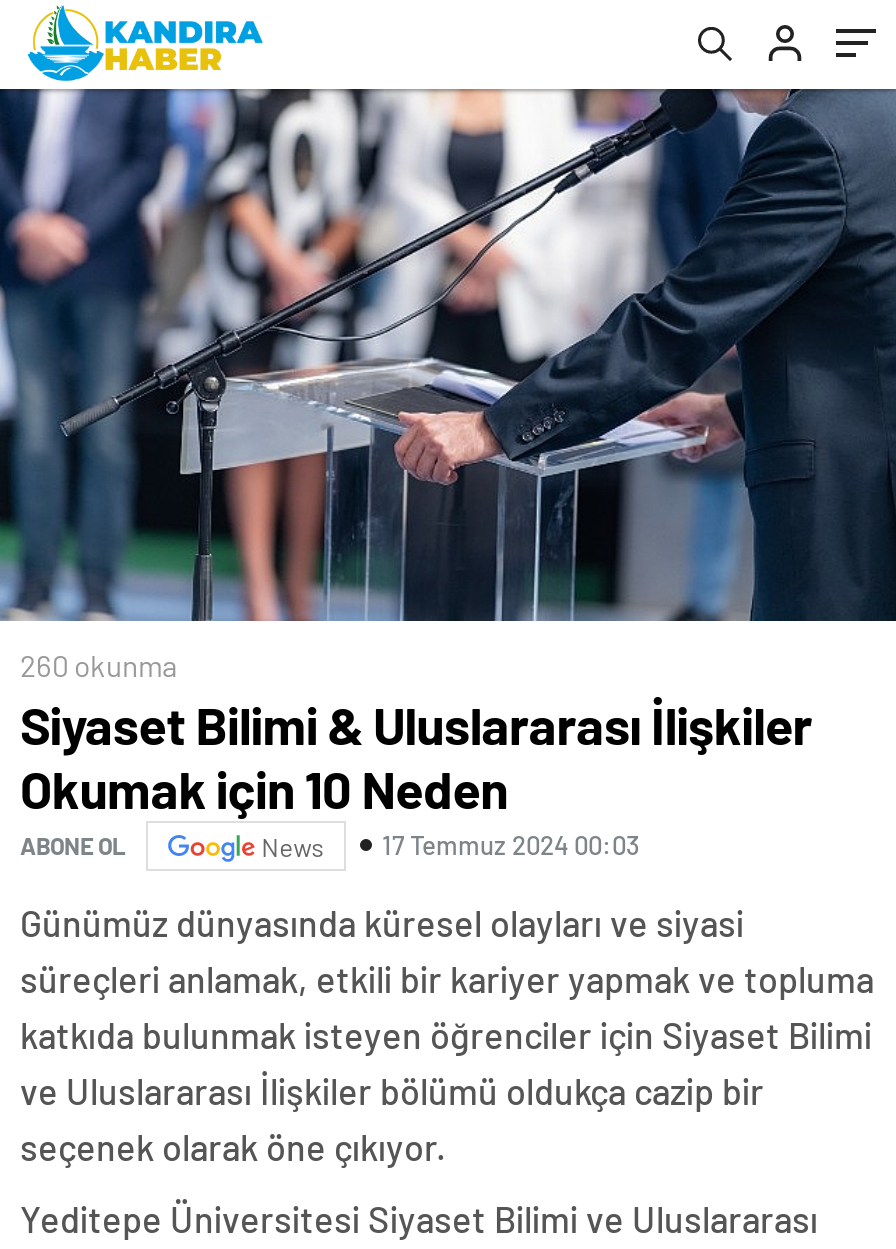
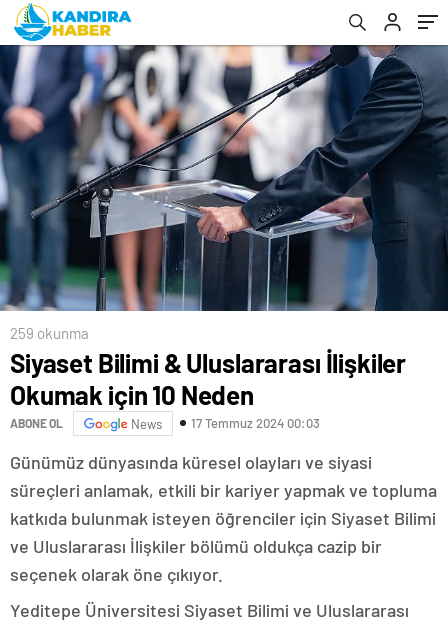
[20,646,178,682] 260 okunma -> [10,324,89,342] 259 okunma

